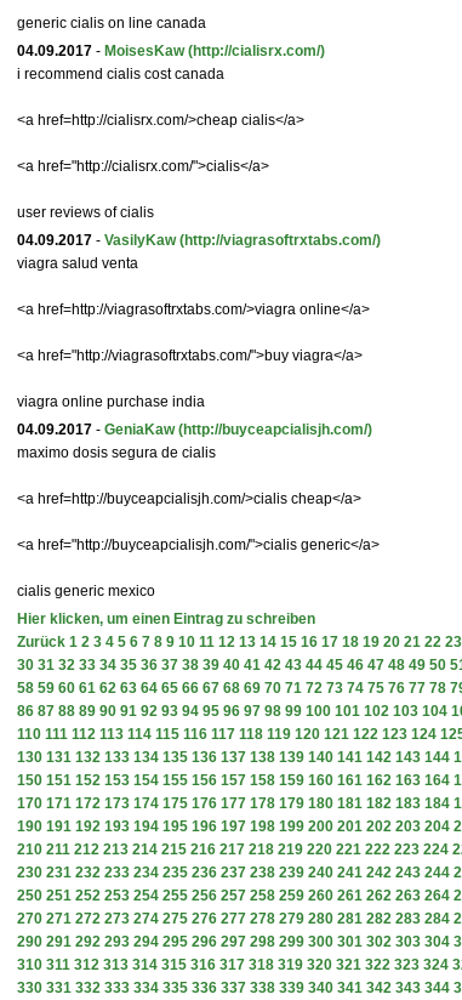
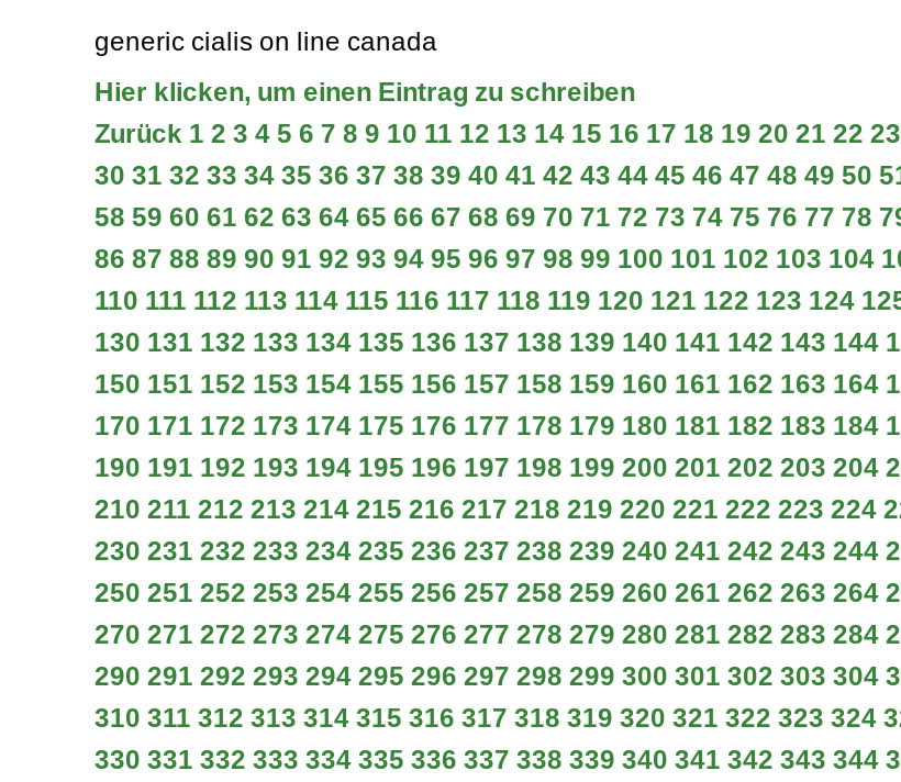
[17,42,381,600] 04.09.2017 - MoisesKaw (http://cialisrx.com/) | i recommend cialis cost canada | <a href=http://cialisrx.com/>cheap cialis</a> | <a href="http://cialisrx.com/">cialis</a> | user reviews of cialis | 04.09.2017 - VasilyKaw (http://viagrasoftrxtabs.com/) | viagra salud venta | <a href=http://viagrasoftrxtabs.com/>viagra online</a> | <a href="http://viagrasoftrxtabs.com/">buy viagra</a> | viagra online purchase india | 04.09.2017 - GeniaKaw (http://buyceapcialisjh.com/) | maximo dosis segura de cialis | <a href=http://buyceapcialisjh.com/>cialis cheap</a> | <a href="http://buyceapcialisjh.com/">cialis generic</a> | cialis generic mexico -> none

